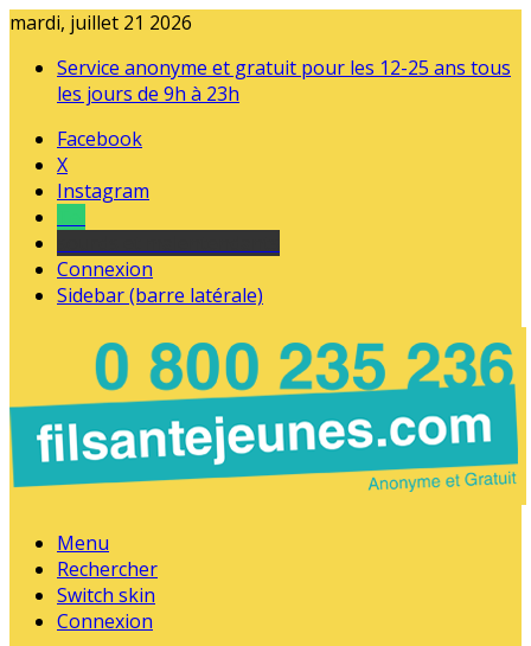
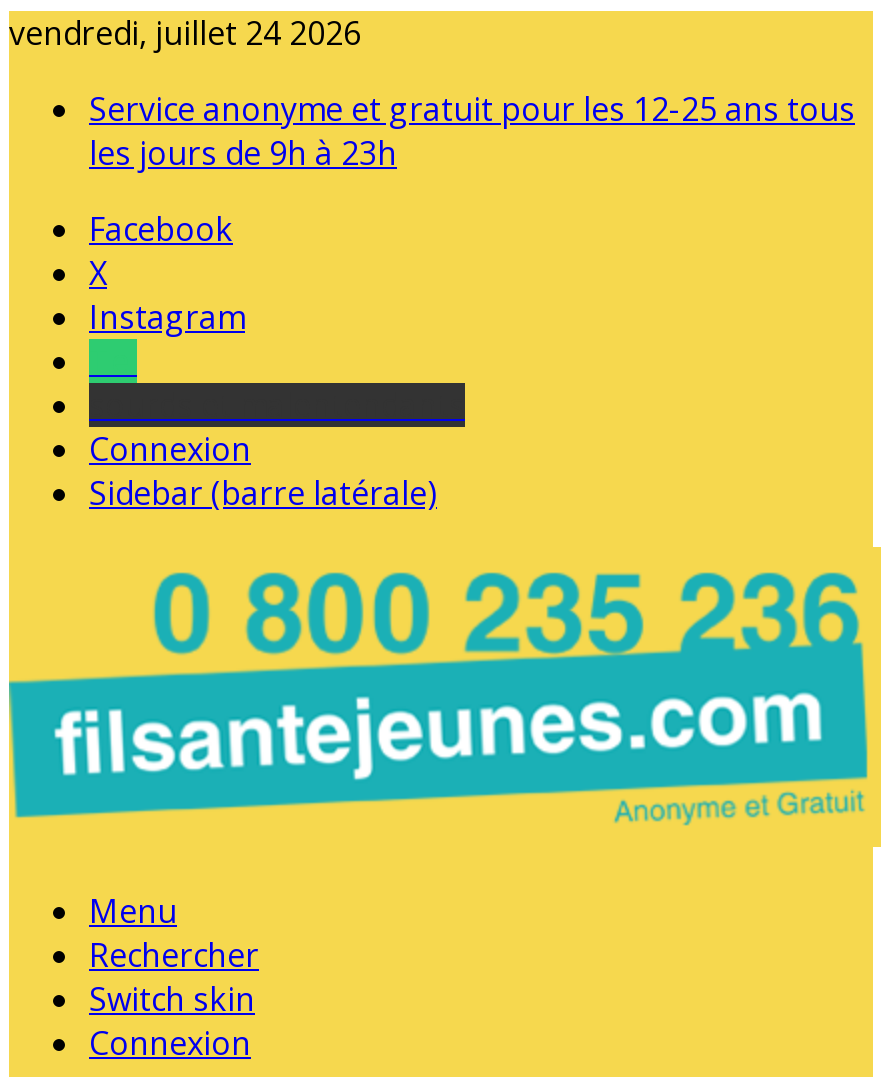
[9,9,192,36] mardi, juillet 21 2026 -> [9,11,361,55] vendredi, juillet 24 2026

